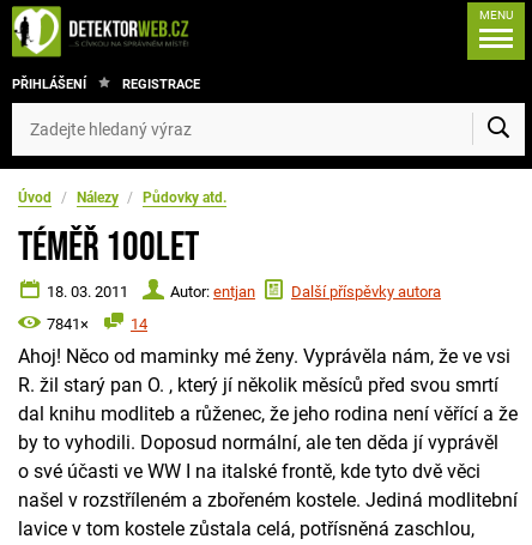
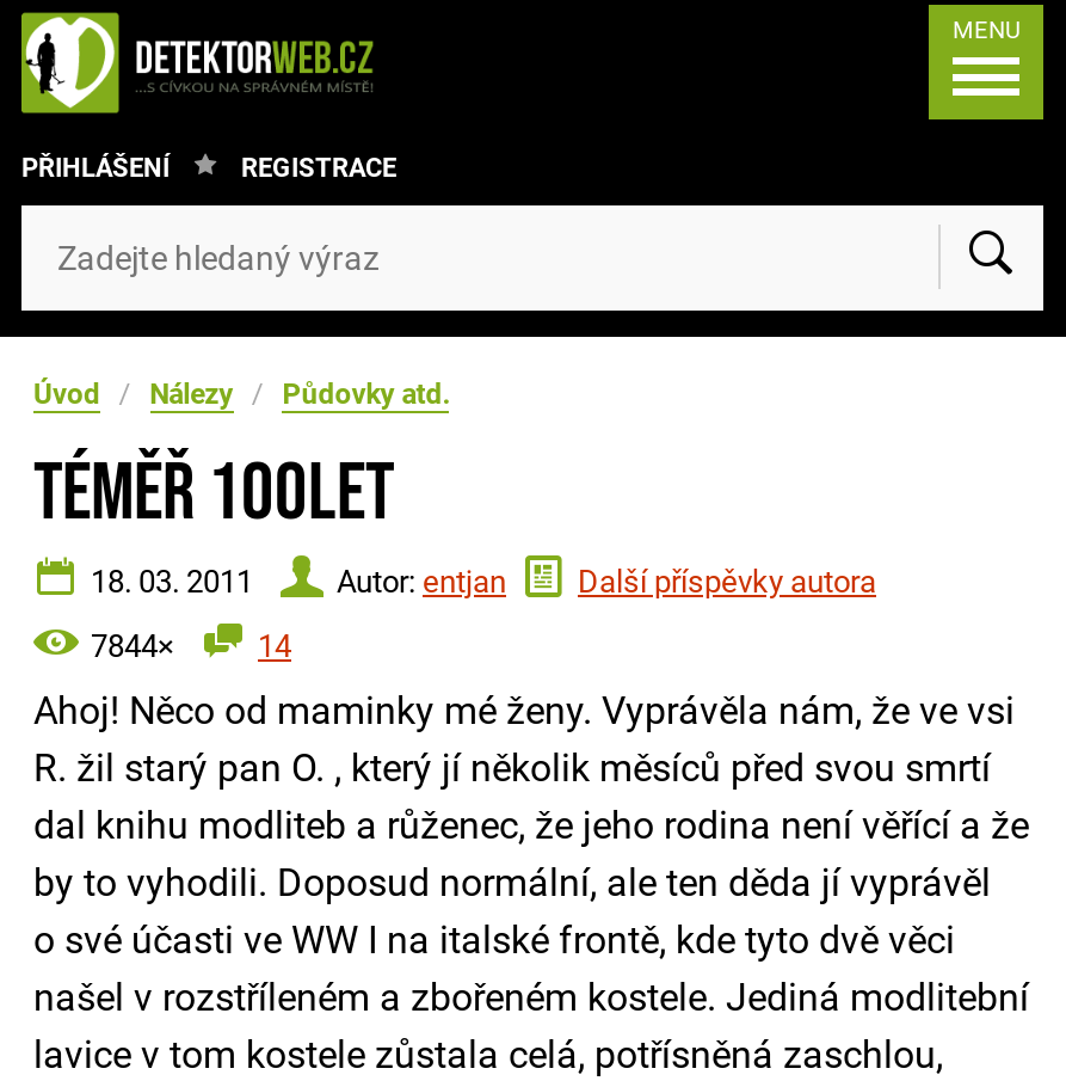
[47,315,89,333] 7841× -> [91,628,174,664] 7844×

